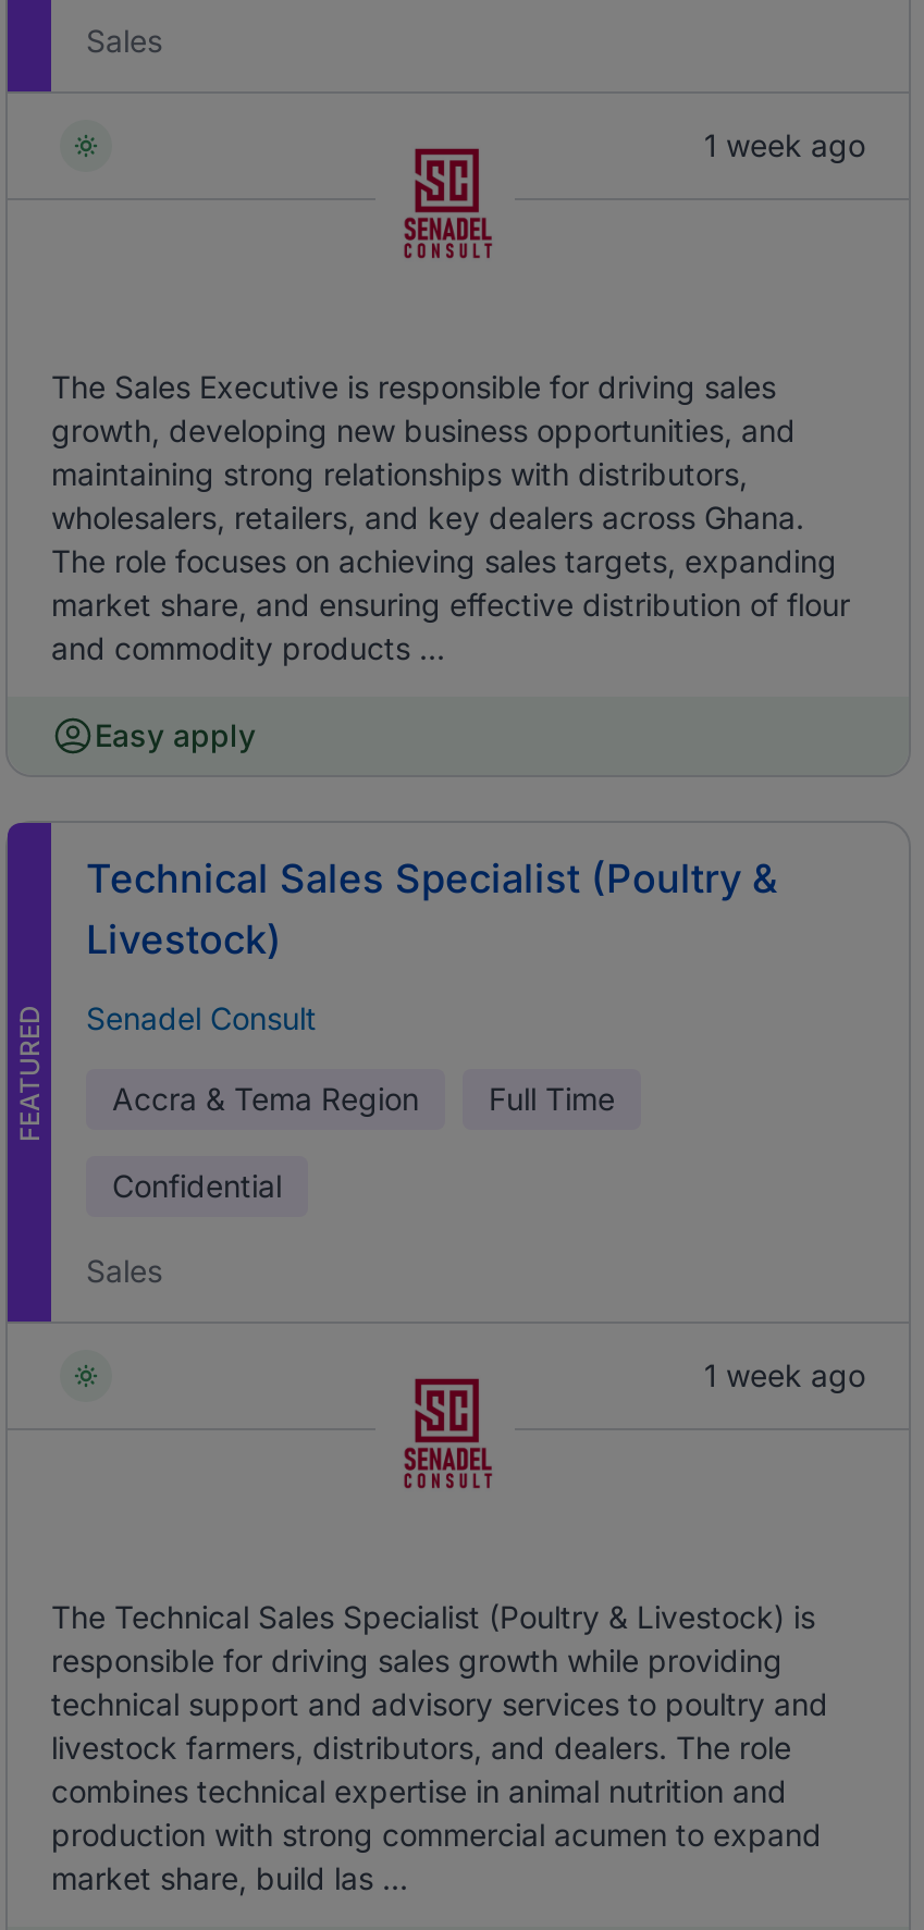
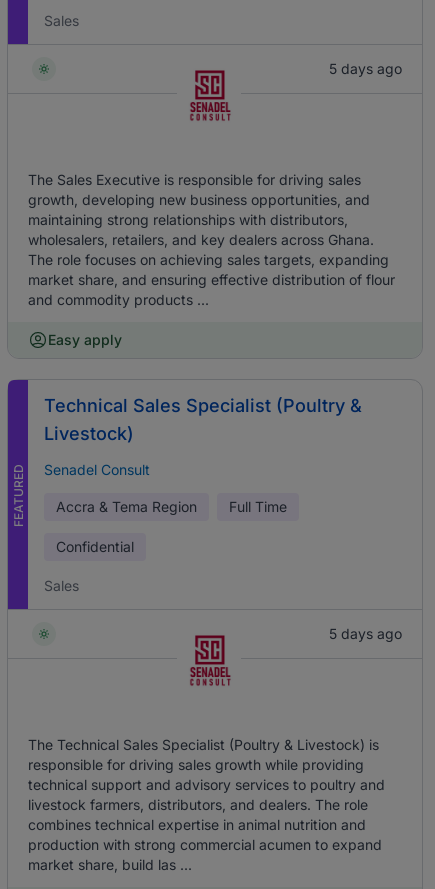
[704,126,865,163] 1 week ago -> [329,60,402,77] 5 days ago
[704,1356,865,1393] 1 week ago -> [329,625,402,642] 5 days ago

